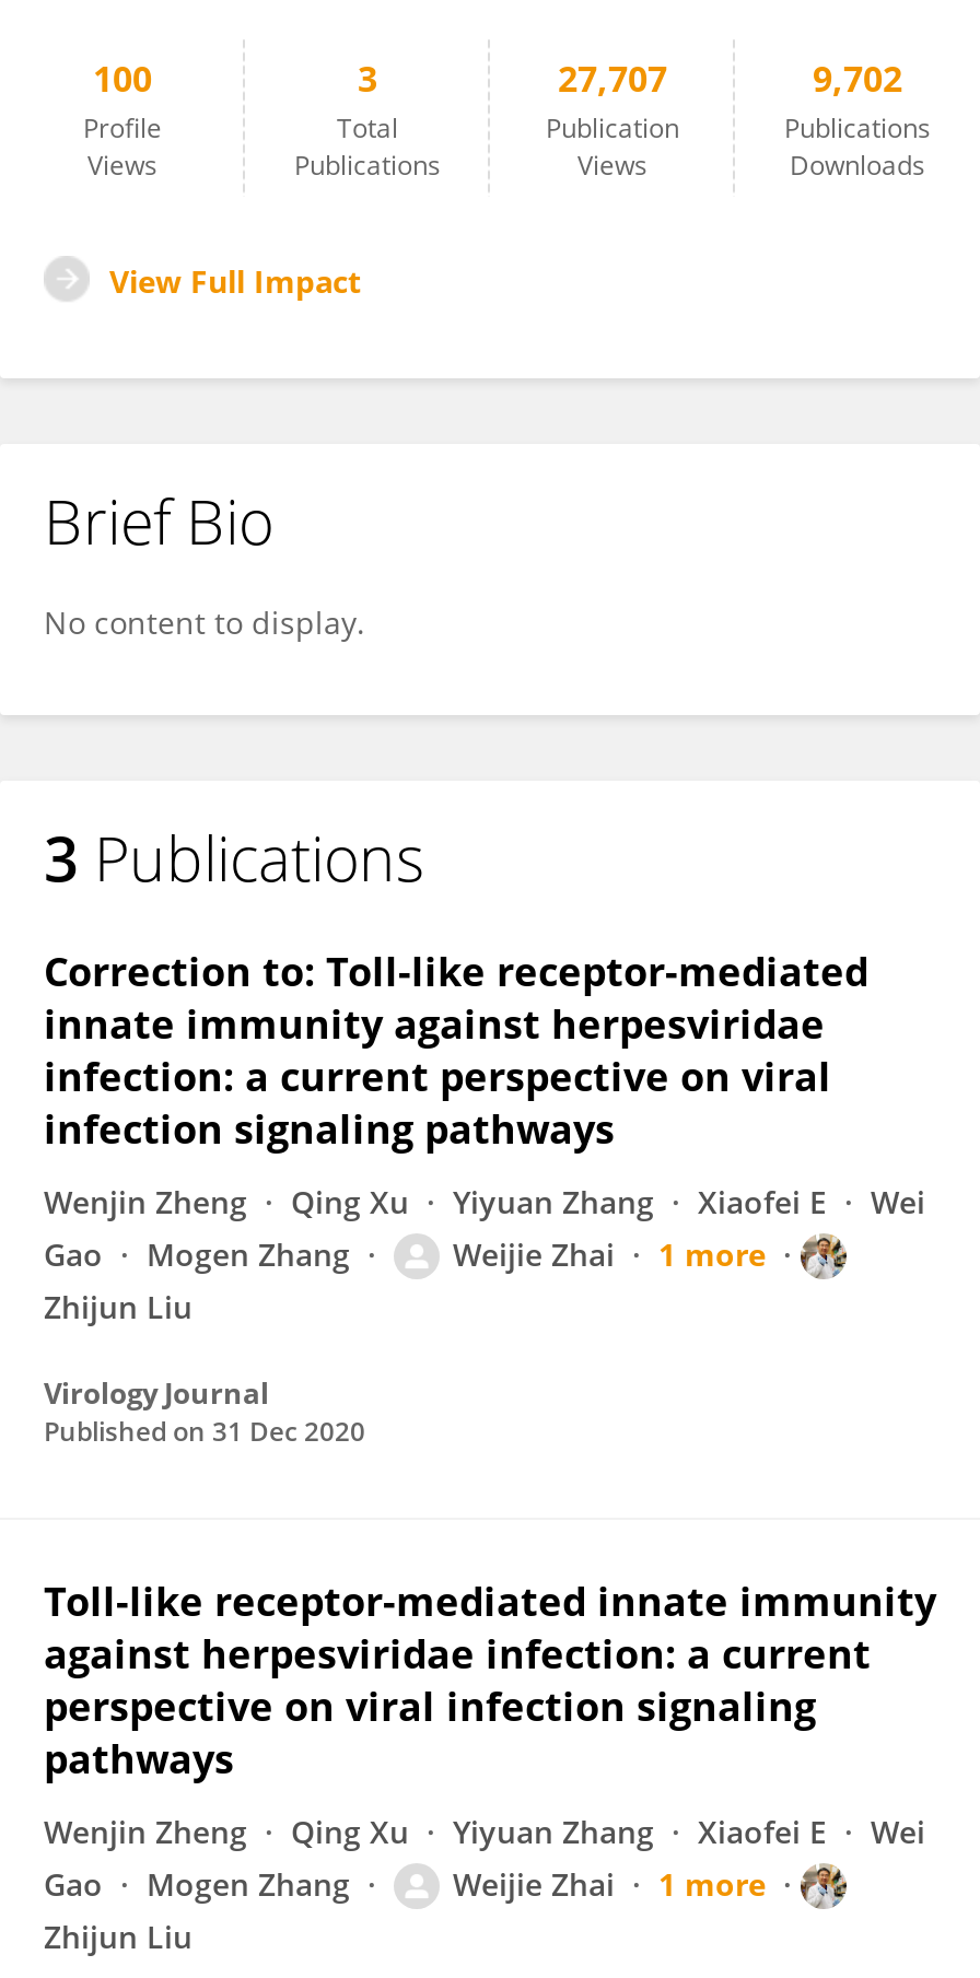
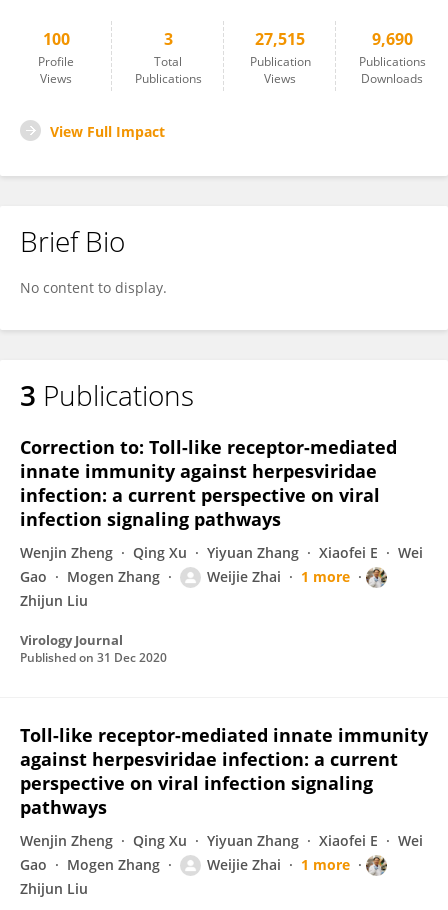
[558,55,667,103] 27,707 -> [255,28,305,50] 27,515
[813,55,902,103] 9,702 -> [371,28,412,50] 9,690

